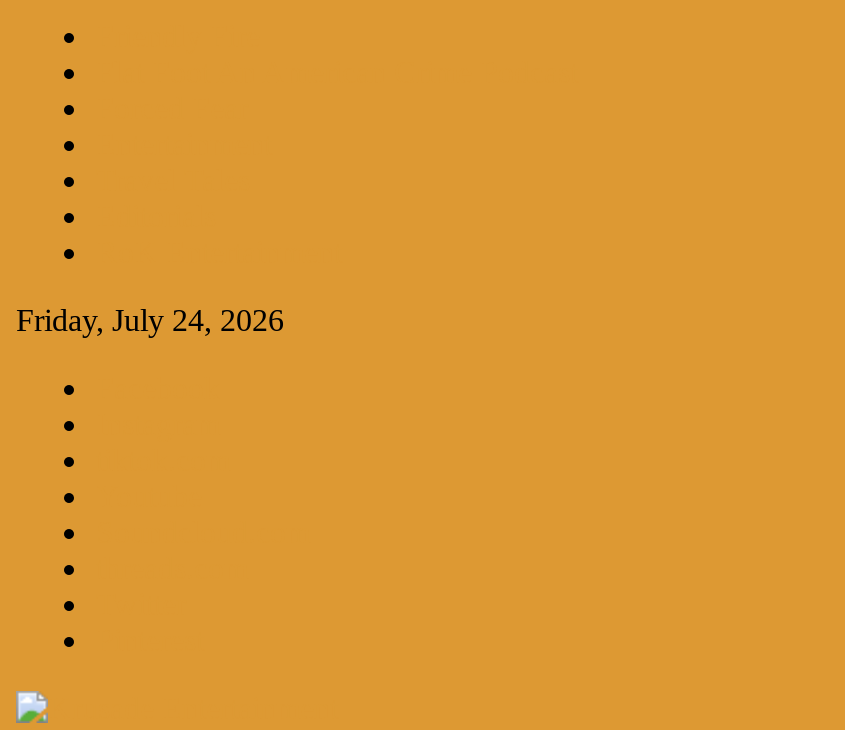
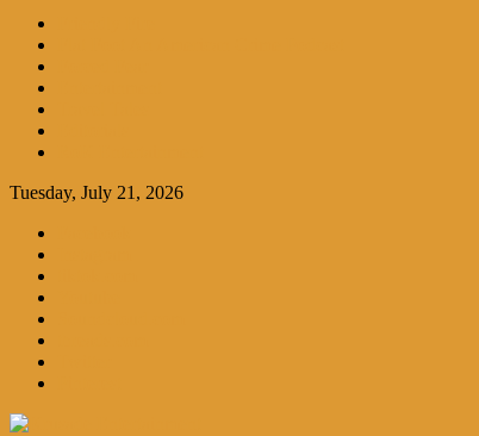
[16,303,284,337] Friday, July 24, 2026 -> [10,182,183,203] Tuesday, July 21, 2026

